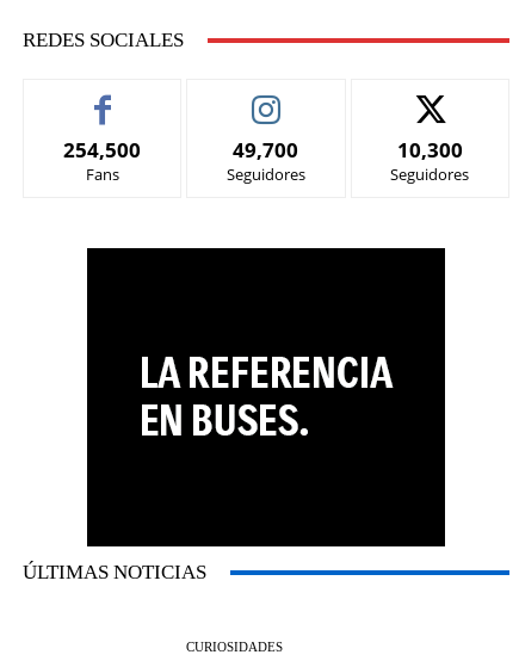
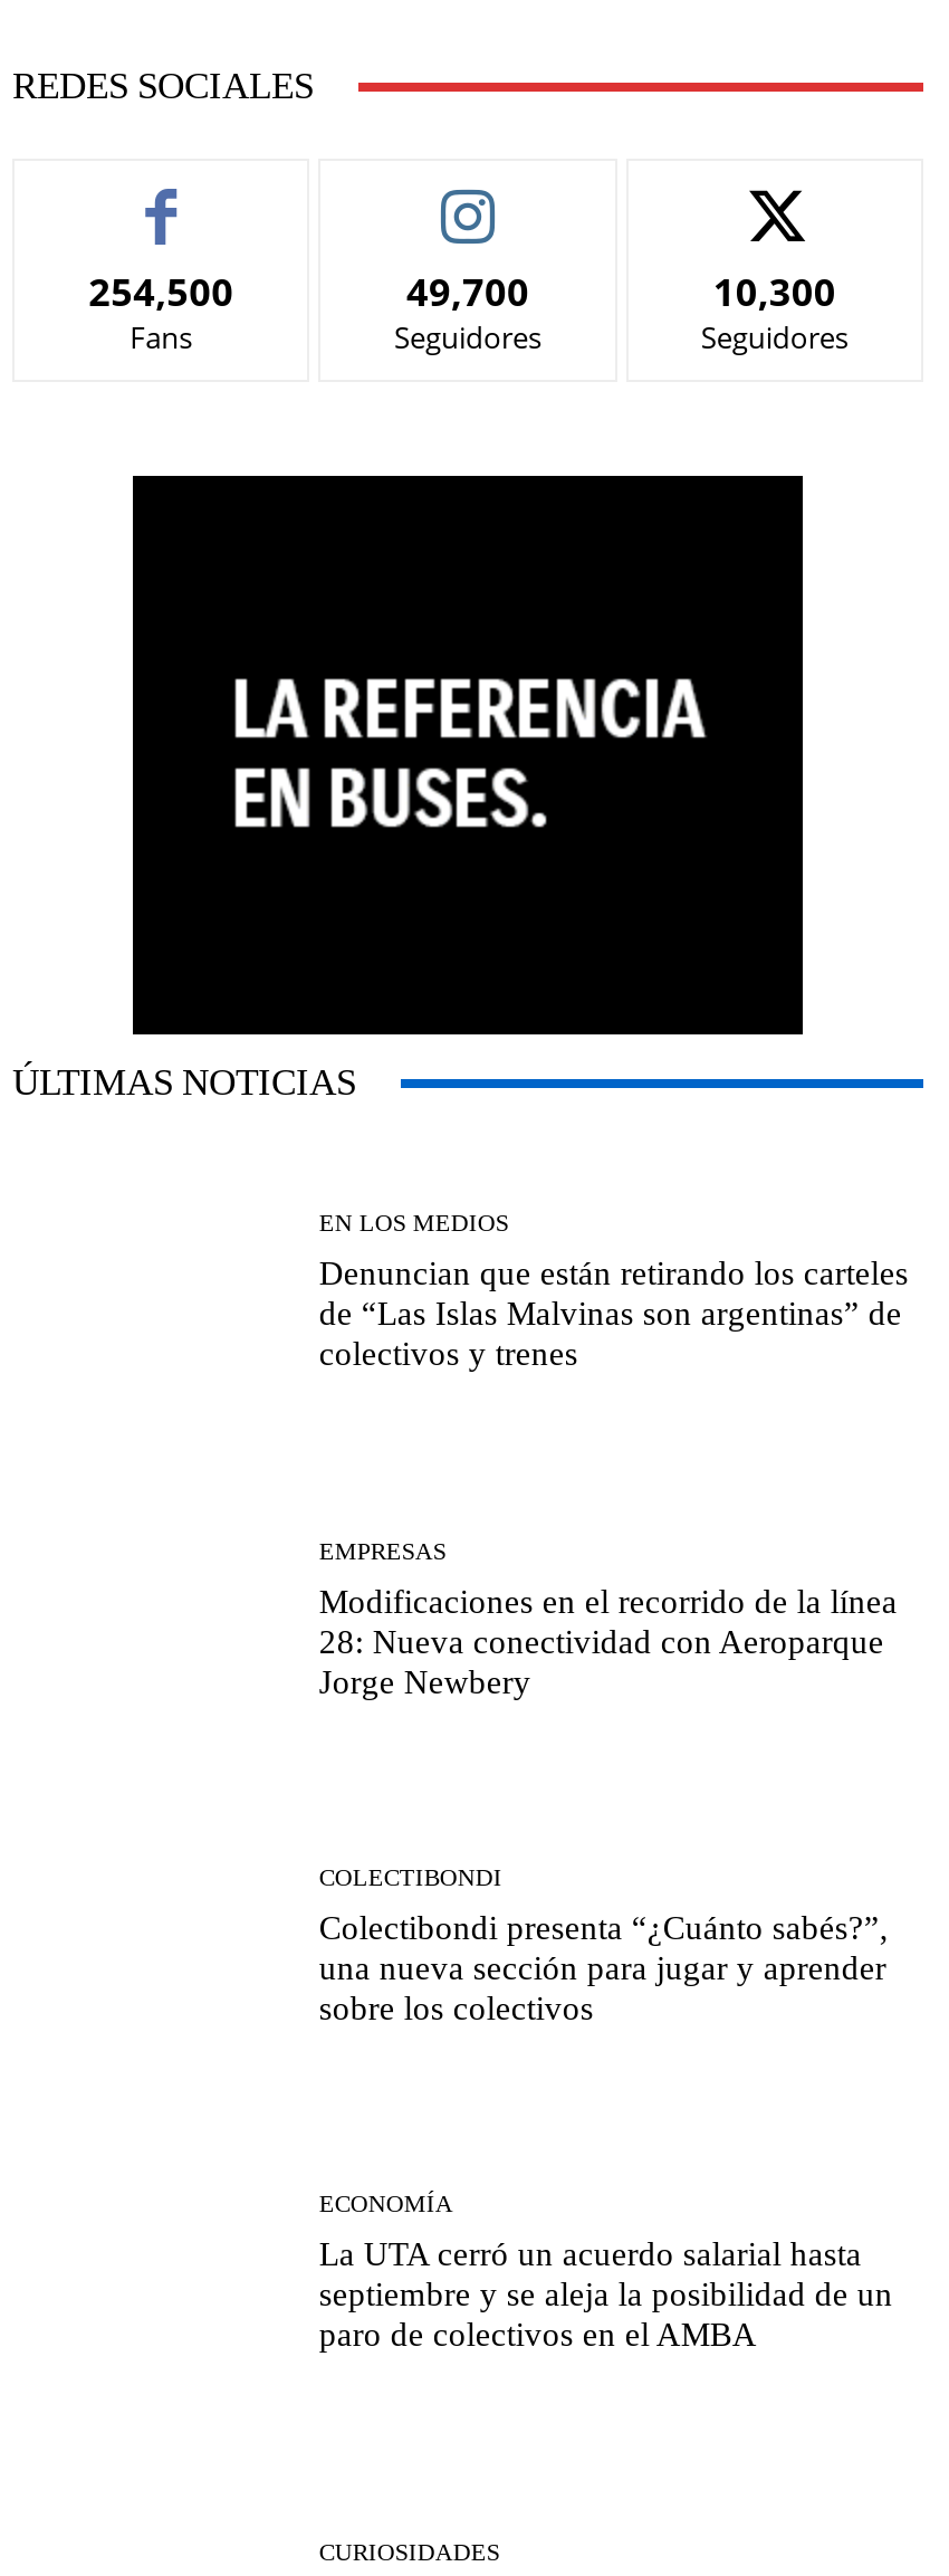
none -> [319,1209,909,1372] EN LOS MEDIOS | Denuncian que están retirando los carteles | de “Las Islas Malvinas son argentinas” de | colectivos y trenes
none -> [319,1536,897,1699] EMPRESAS | Modificaciones en el recorrido de la línea | 28: Nueva conectividad con Aeroparque | Jorge Newbery
none -> [319,1863,888,2026] COLECTIBONDI | Colectibondi presenta “¿Cuánto sabés?”, | una nueva sección para jugar y aprender | sobre los colectivos
none -> [319,2190,893,2353] ECONOMÍA | La UTA cerró un acuerdo salarial hasta | septiembre y se aleja la posibilidad de un | paro de colectivos en el AMBA

